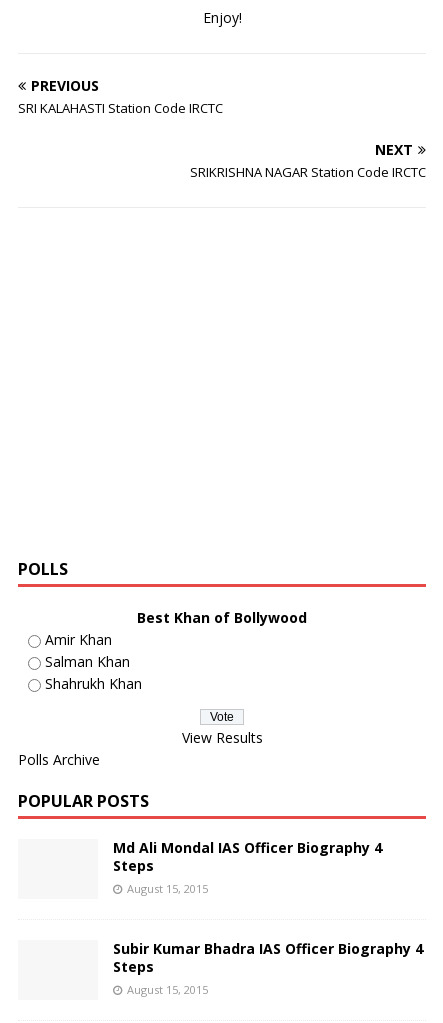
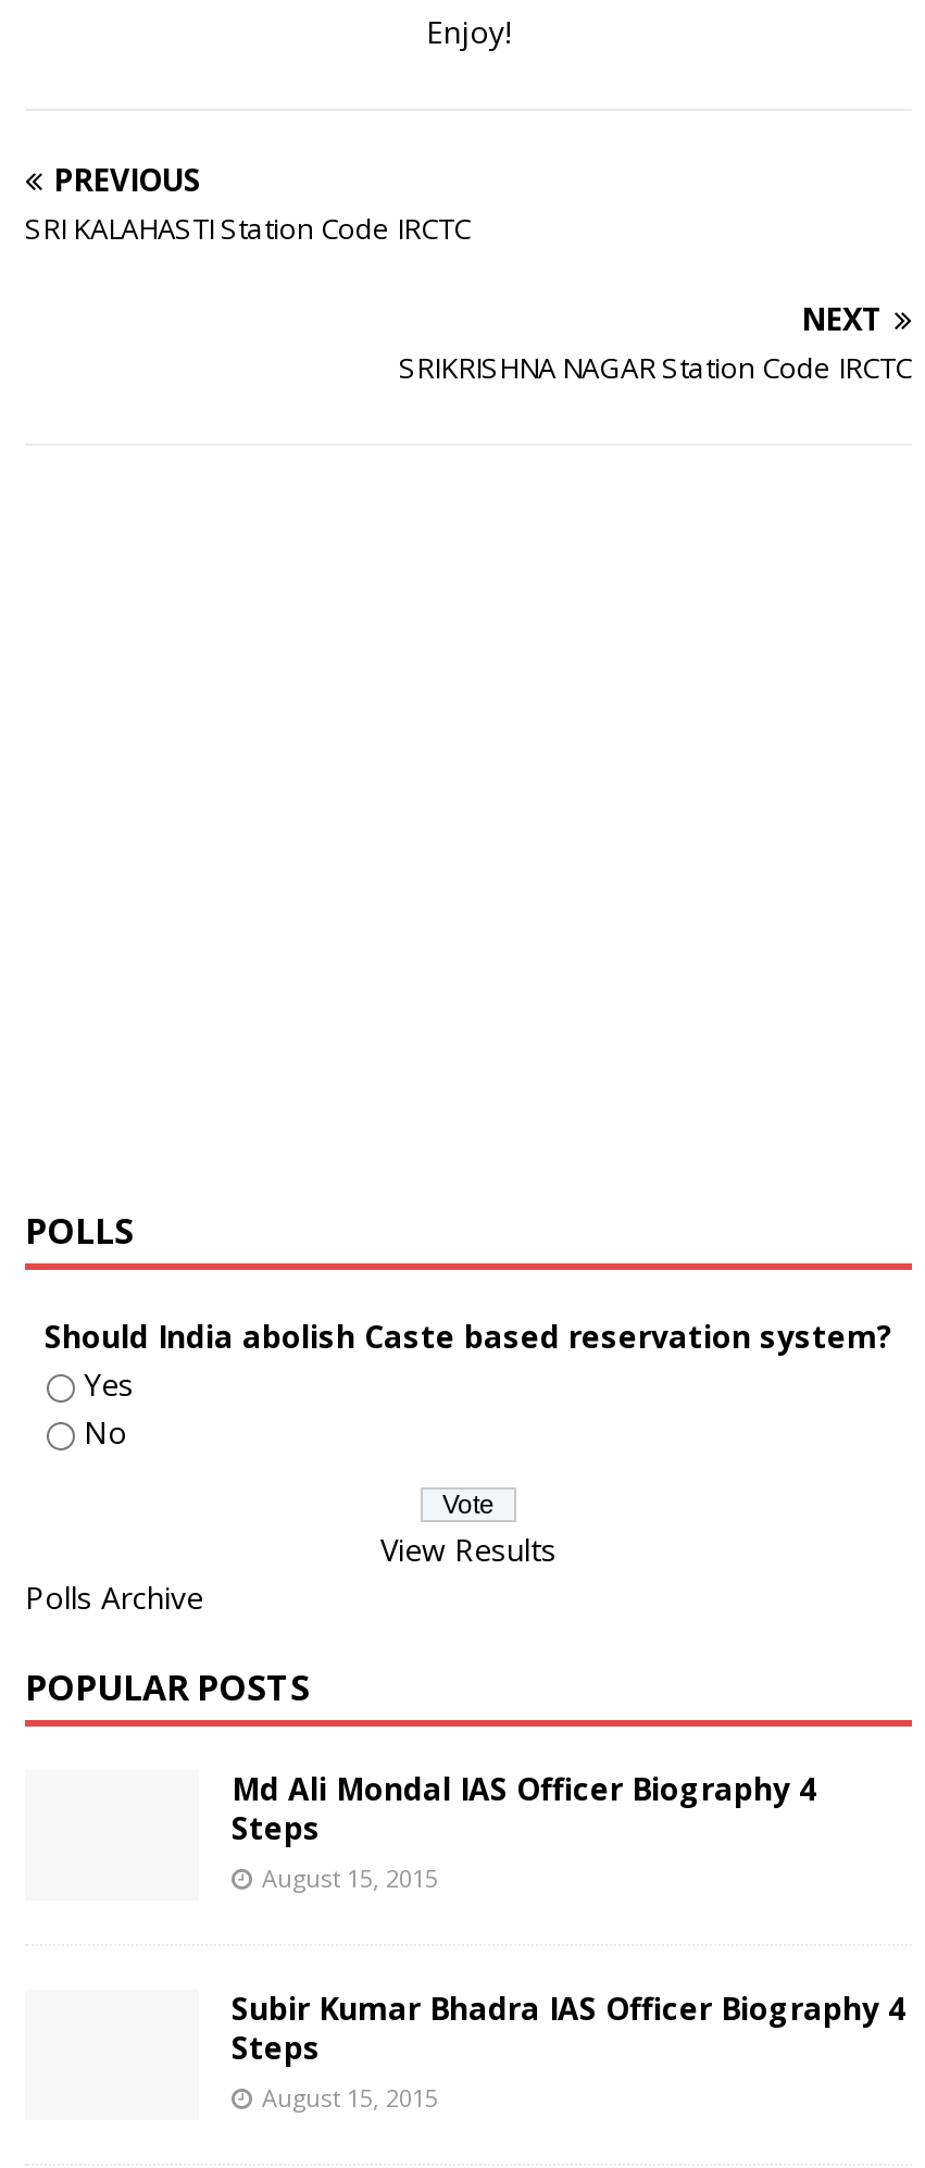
[45,608,307,693] Best Khan of Bollywood | Amir Khan | Salman Khan | Shahrukh Khan -> [45,1315,892,1452] Should India abolish Caste based reservation system? | Yes | No

